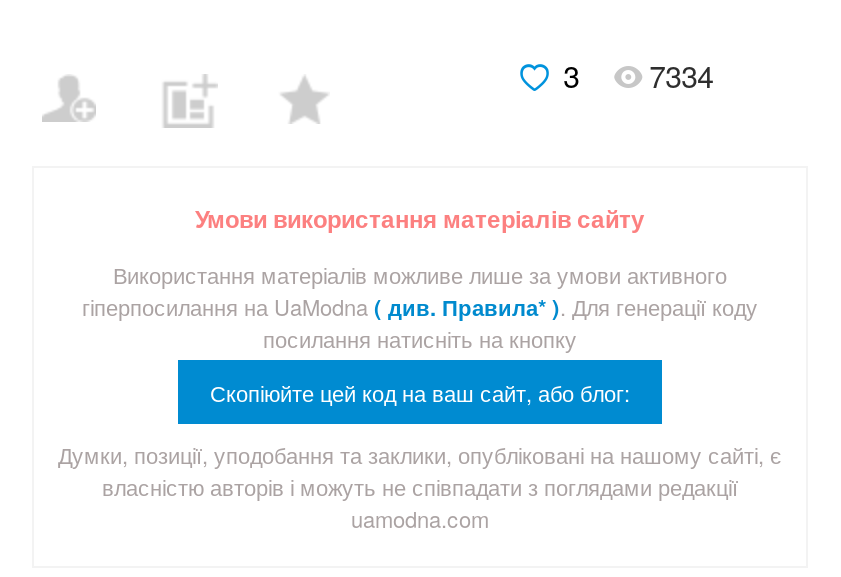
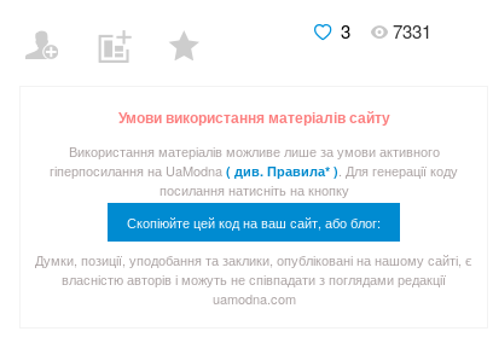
[563,54,713,96] 3 7334 -> [340,18,431,43] 3 7331

